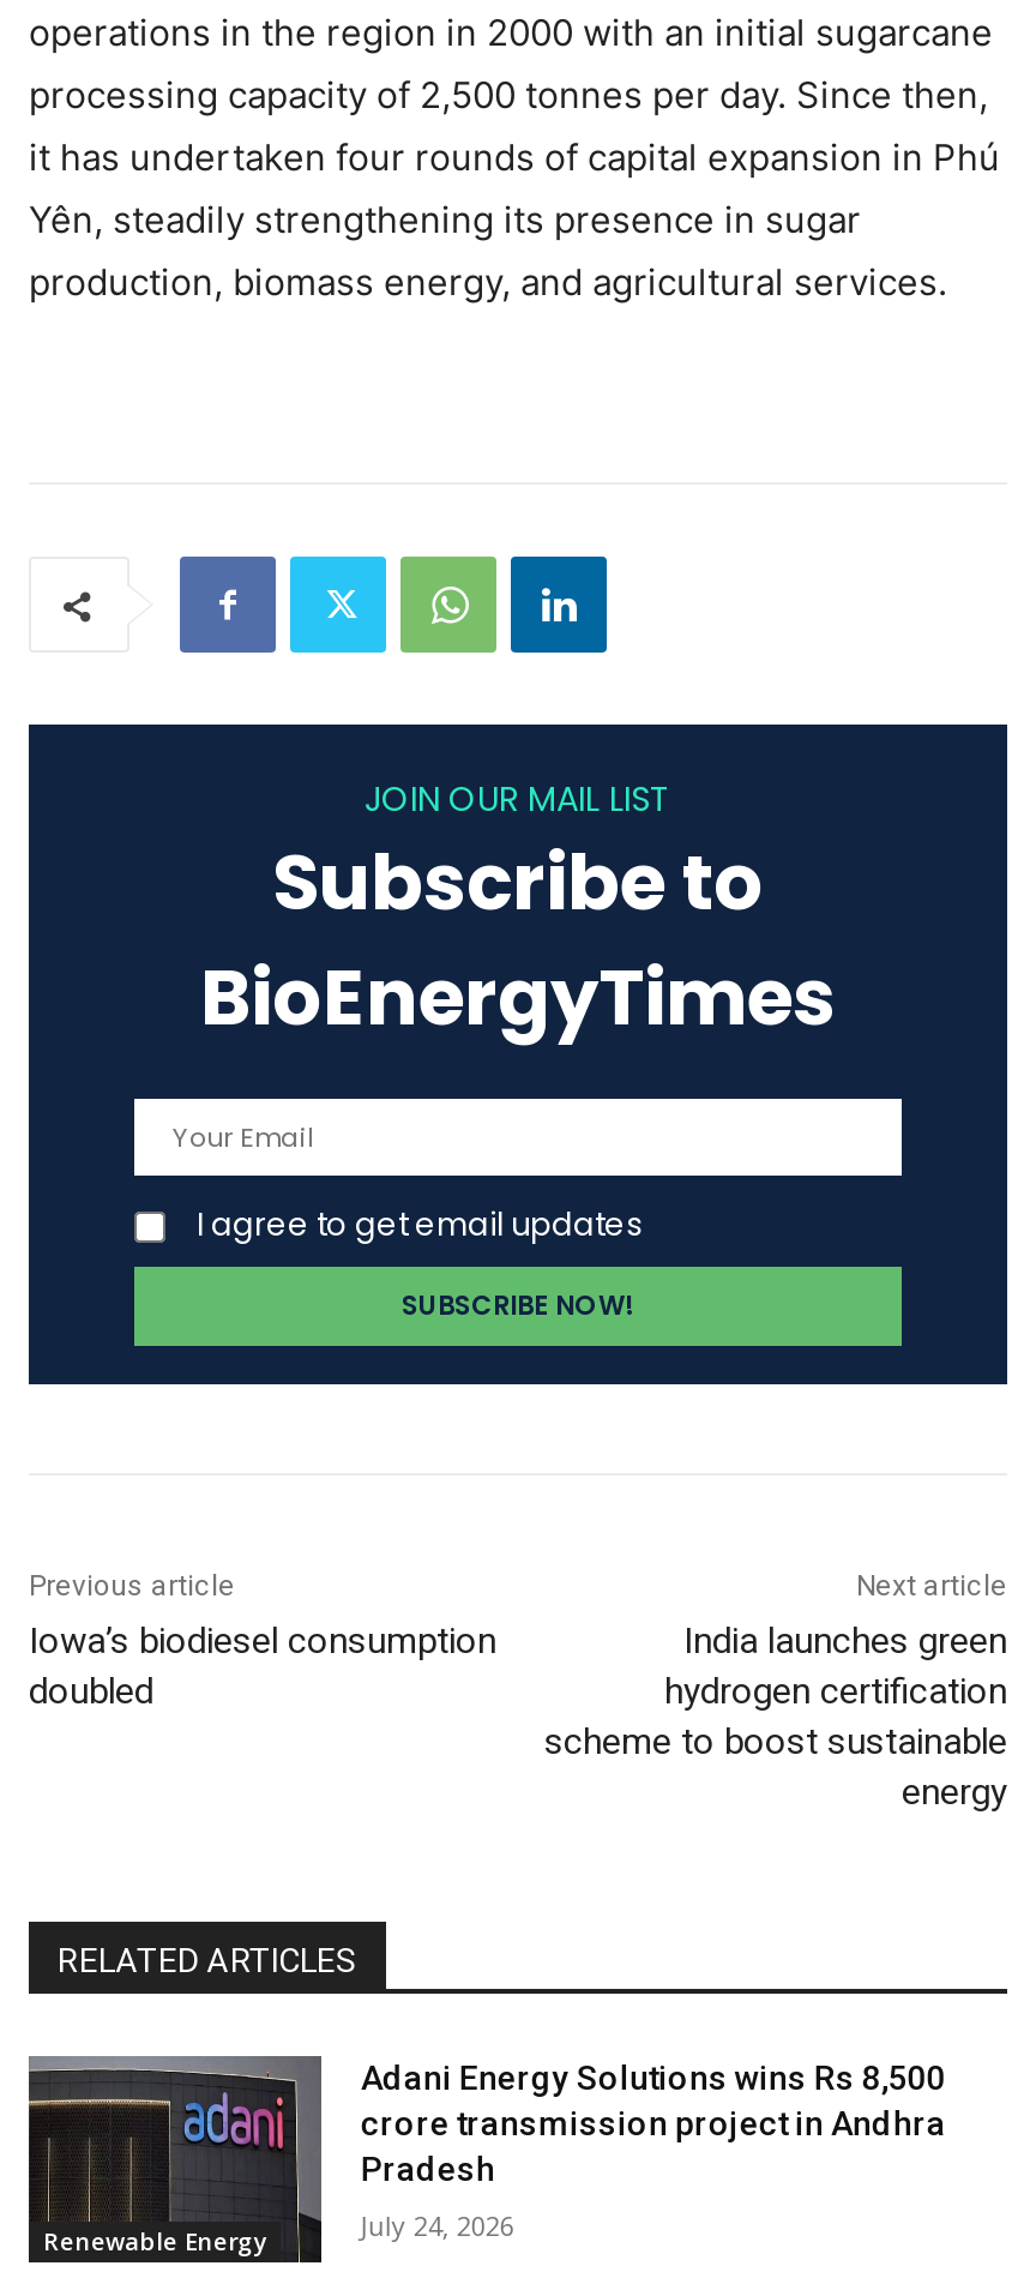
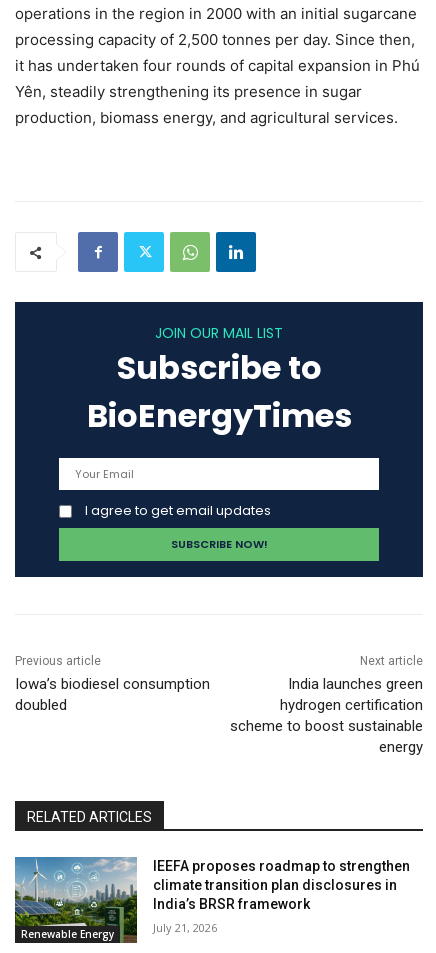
[26,2056,946,2262] [image] | Adani Energy Solutions wins Rs 8,500 | crore transmission project in Andhra | Pradesh -> [14,857,410,943] [image] | IEEFA proposes roadmap to strengthen | climate transition plan disclosures in | India’s BRSR framework
[361,2207,514,2243] July 24, 2026 -> [153,920,217,935] July 21, 2026

